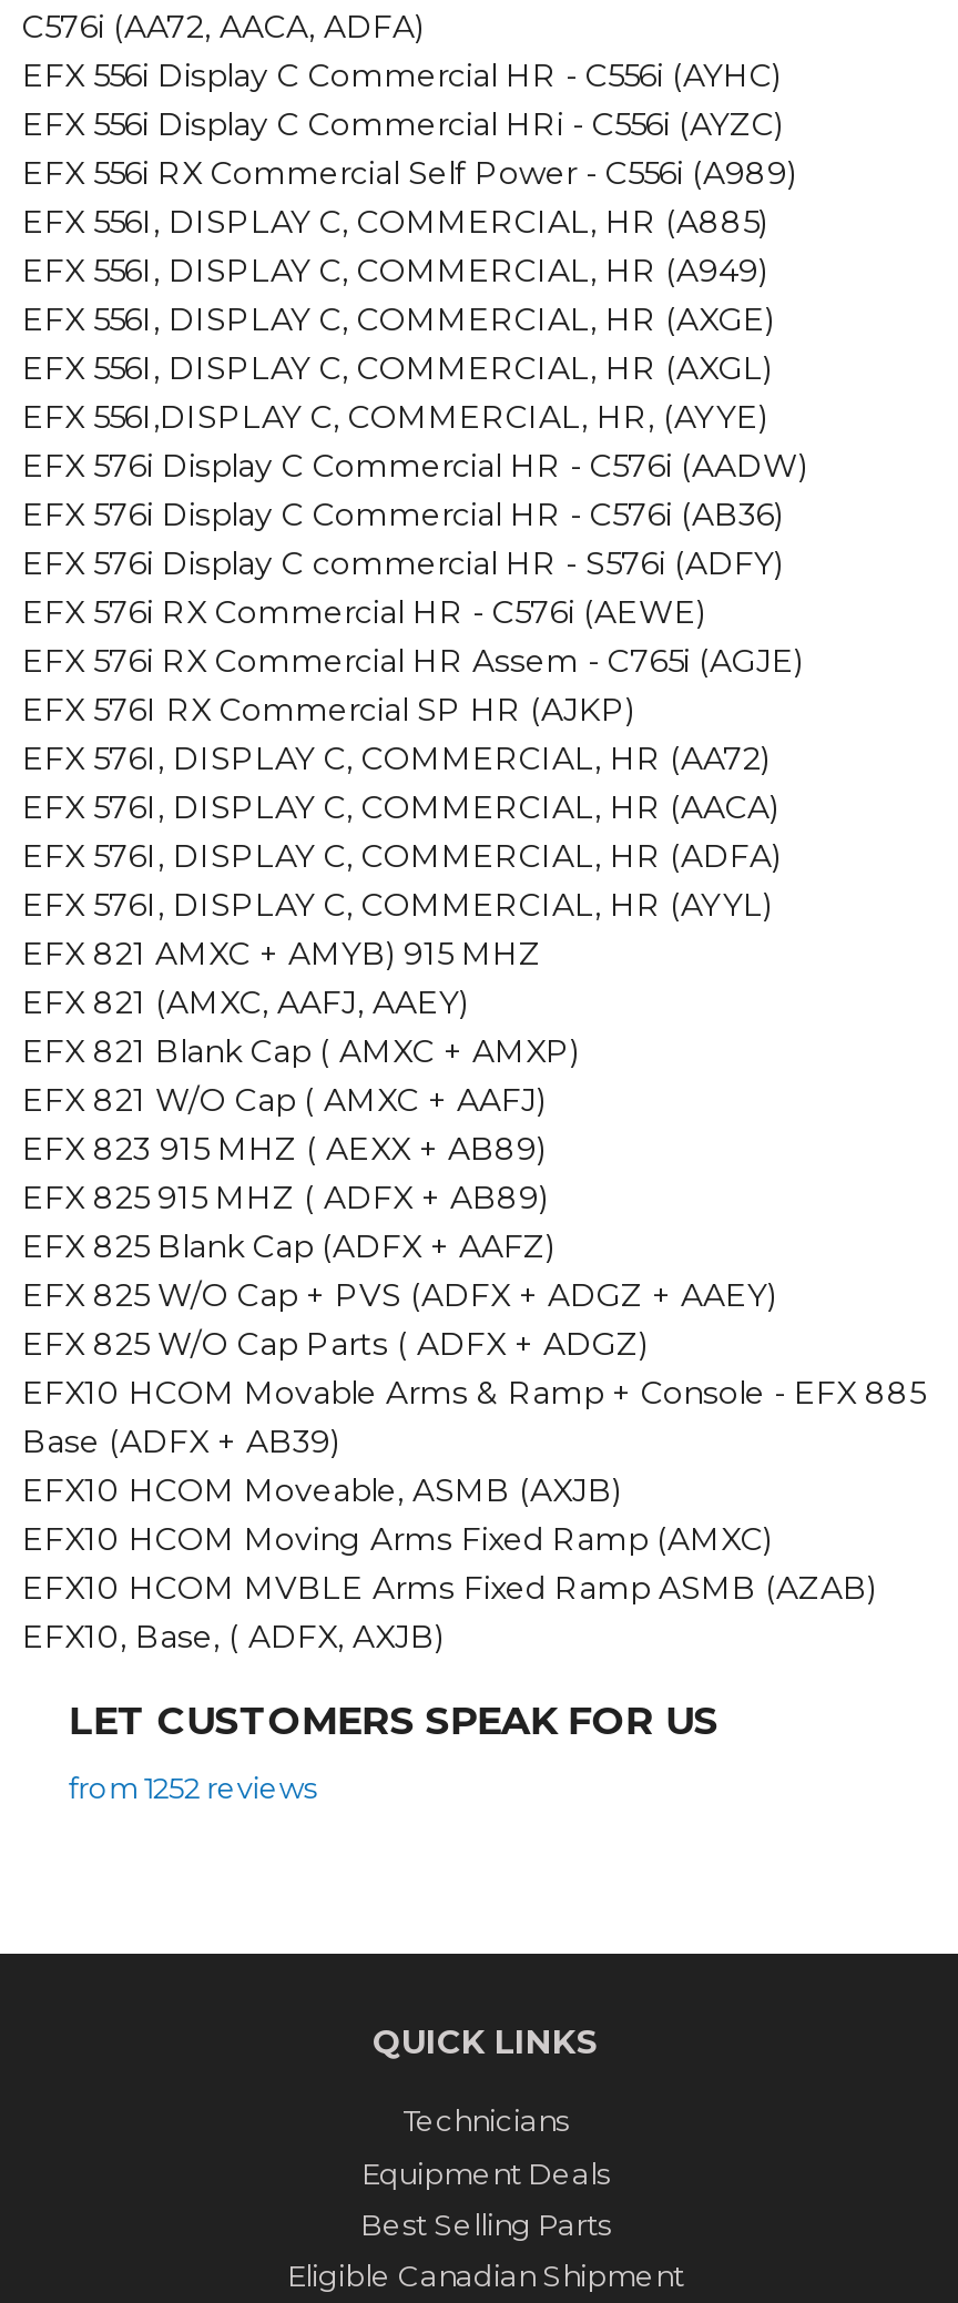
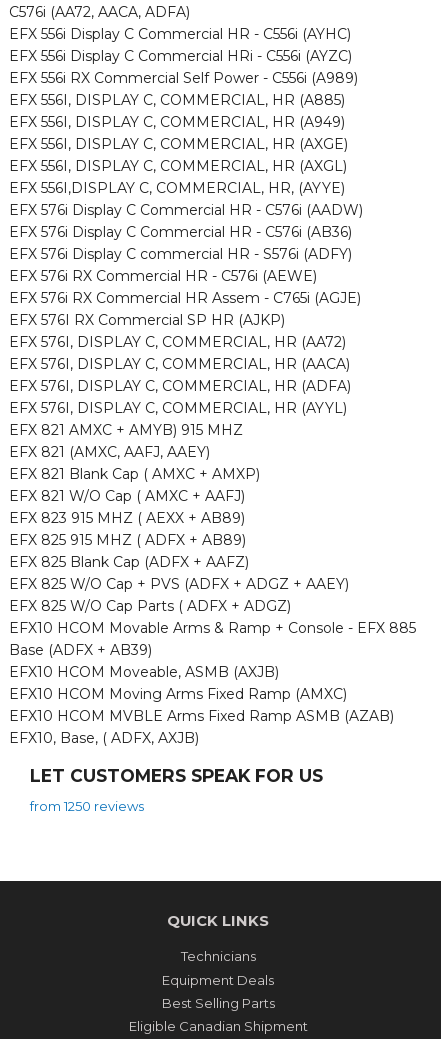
[69,1771,317,1806] from 1252 reviews -> [30,798,144,814] from 1250 reviews

